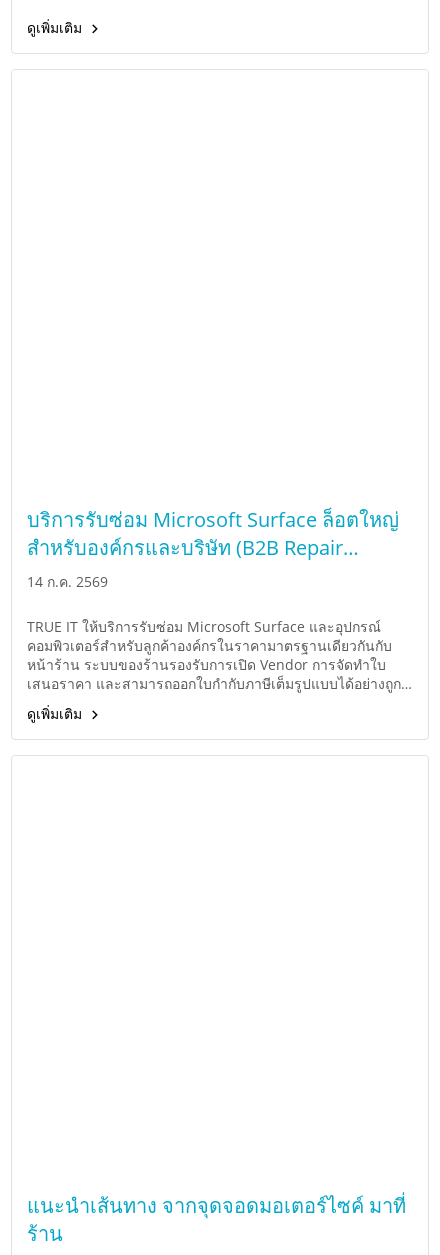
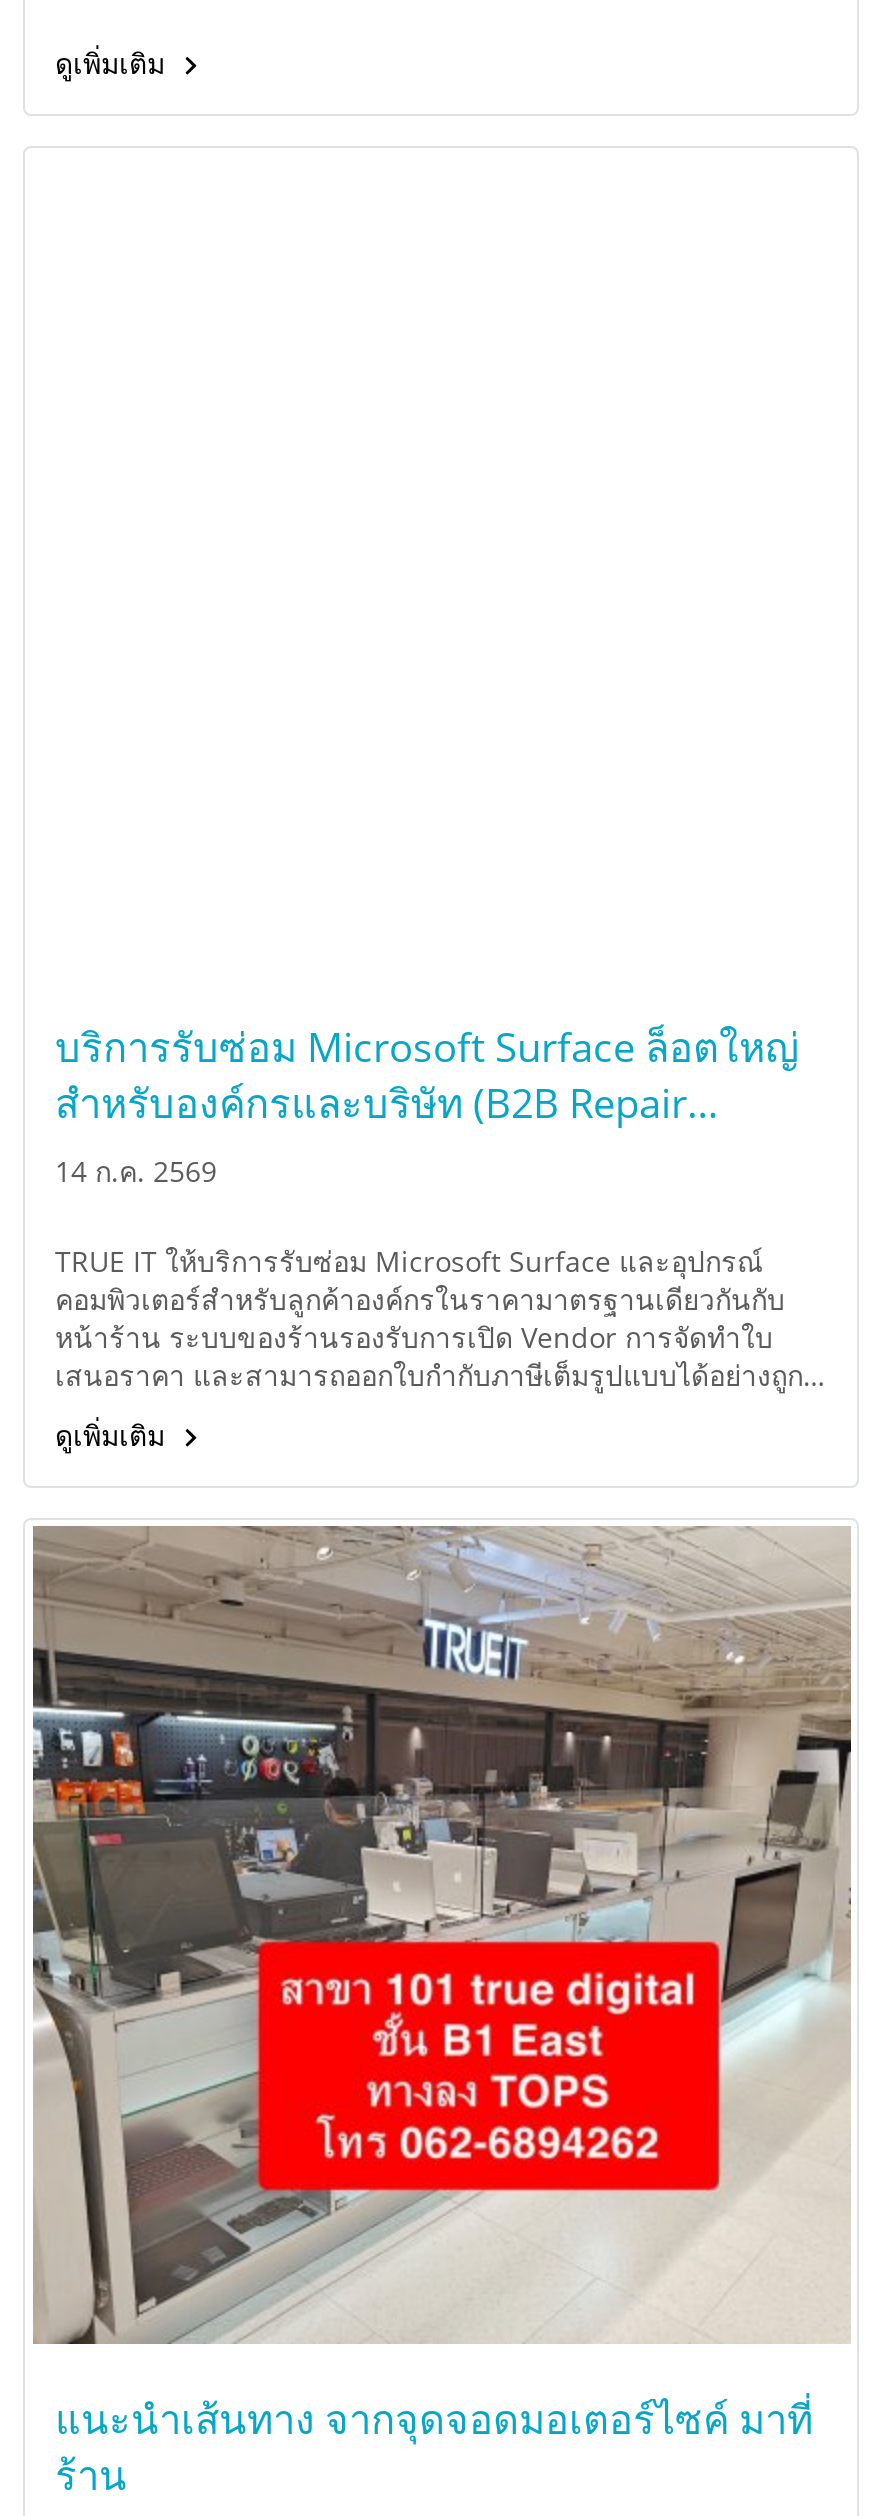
none -> [31,1524,853,2346] [image]

